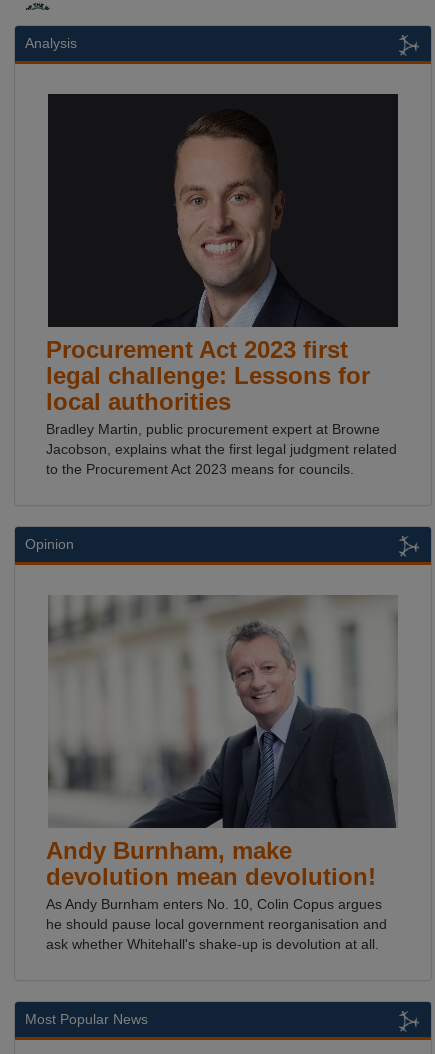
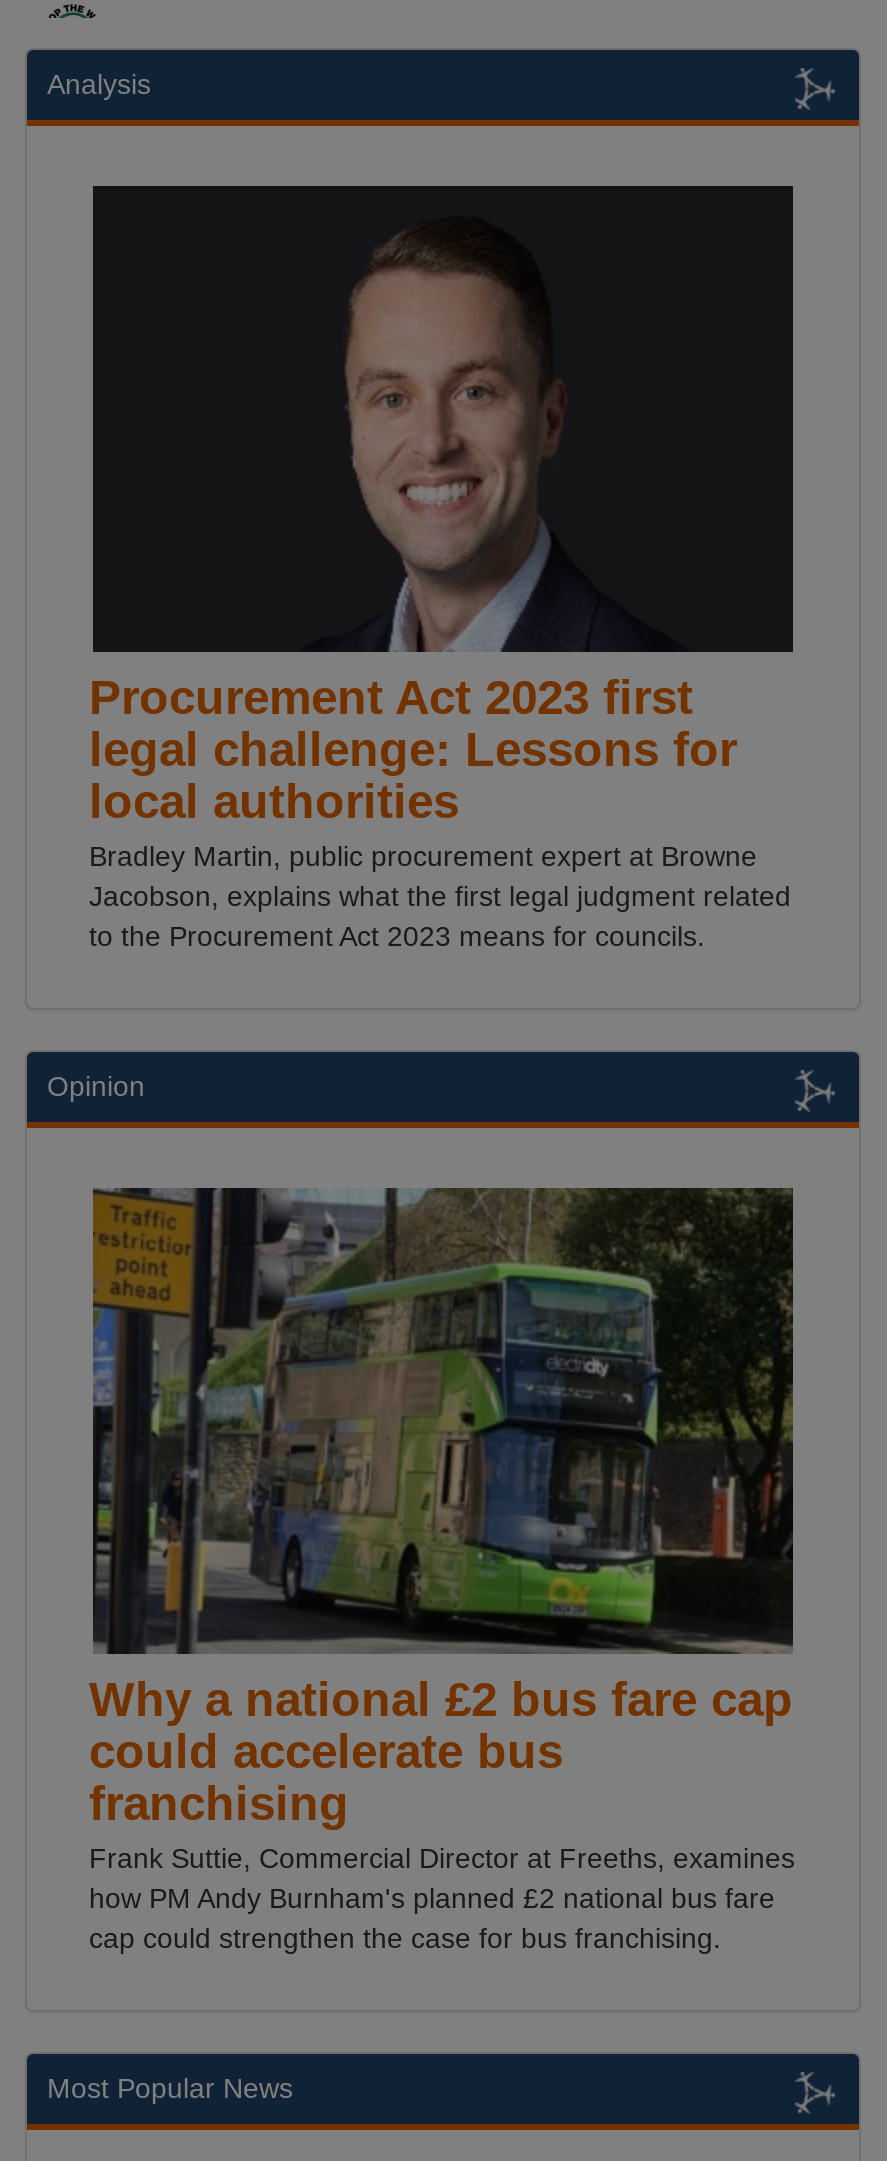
[46,594,398,952] [image] | Andy Burnham, make | devolution mean devolution! | As Andy Burnham enters No. 10, Colin Copus argues | he should pause local government reorganisation and | ask whether Whitehall's shake-up is devolution at all. -> [89,1186,795,1954] [image] | Why a national £2 bus fare cap | could accelerate bus | franchising | Frank Suttie, Commercial Director at Freeths, examines | how PM Andy Burnham's planned £2 national bus fare | cap could strengthen the case for bus franchising.

